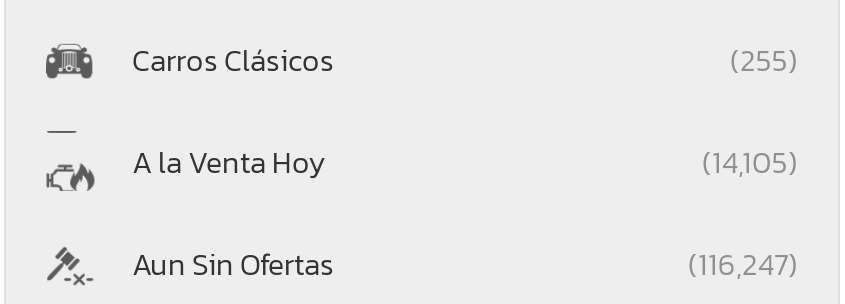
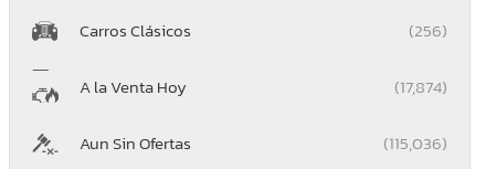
[730,36,798,82] (255) -> [409,17,447,43] (256)
[702,138,798,184] (14,105) -> [394,73,447,99] (17,874)
[688,240,798,286] (116,247) -> [383,130,447,155] (115,036)

